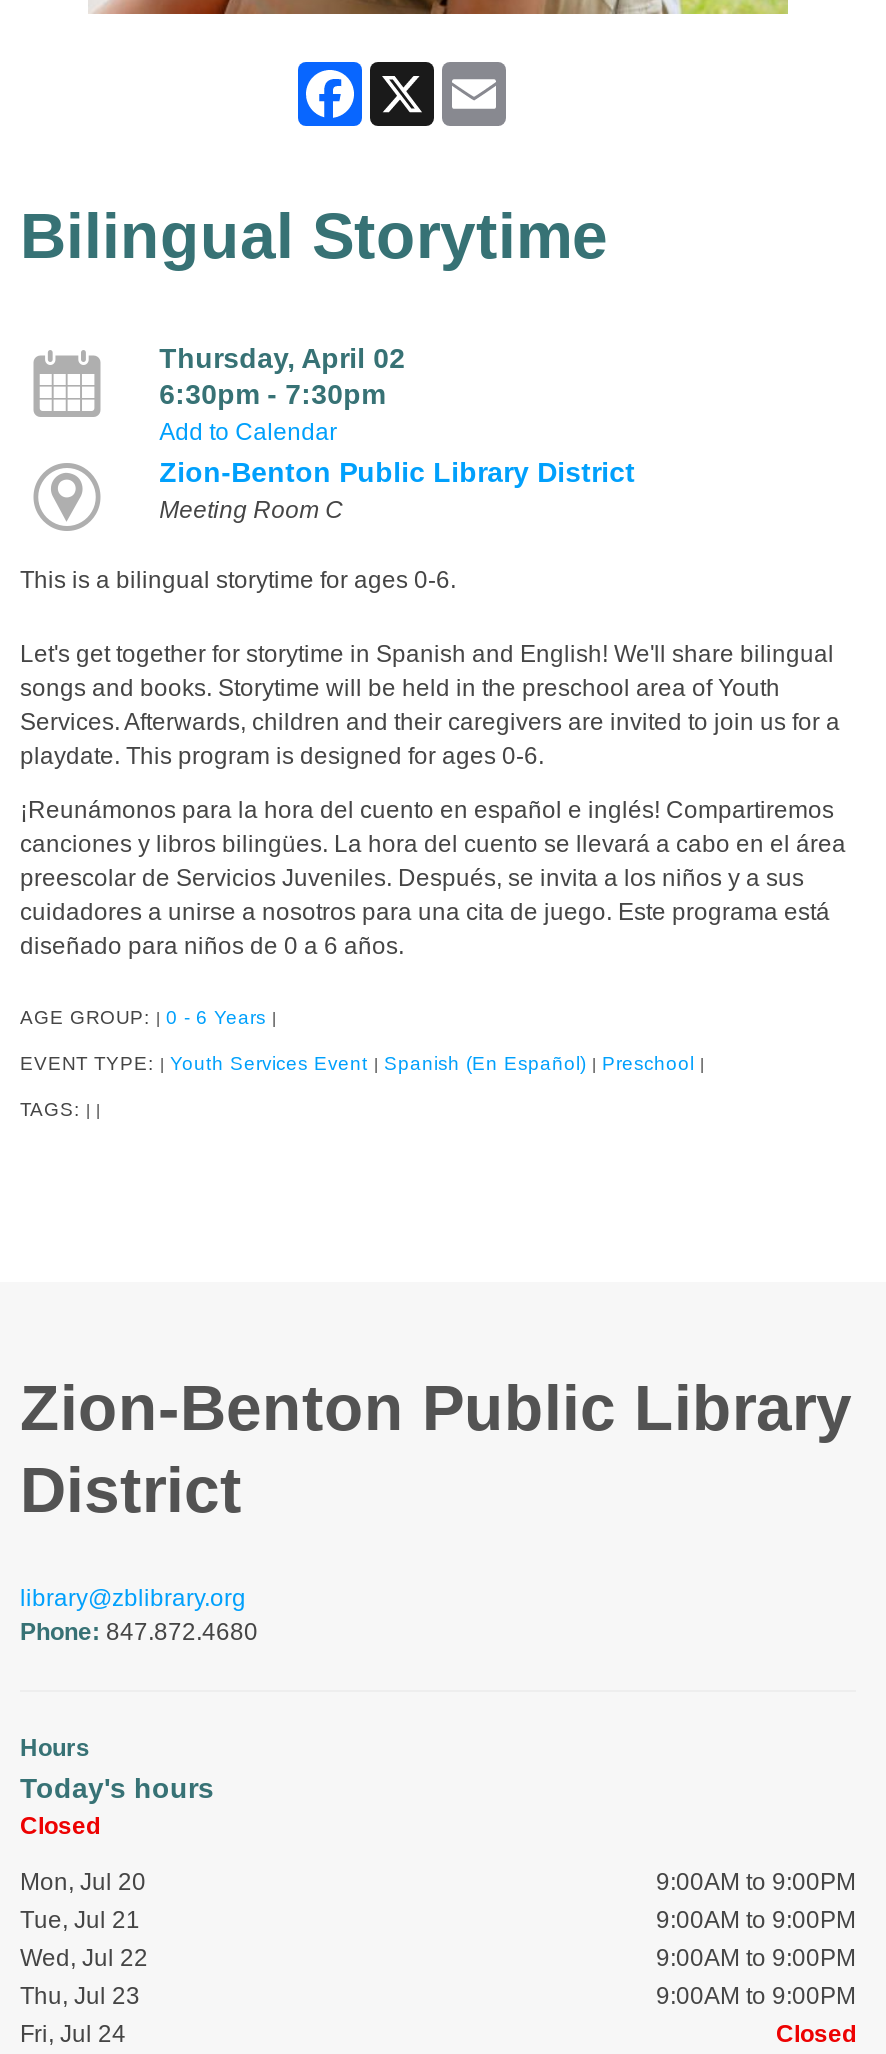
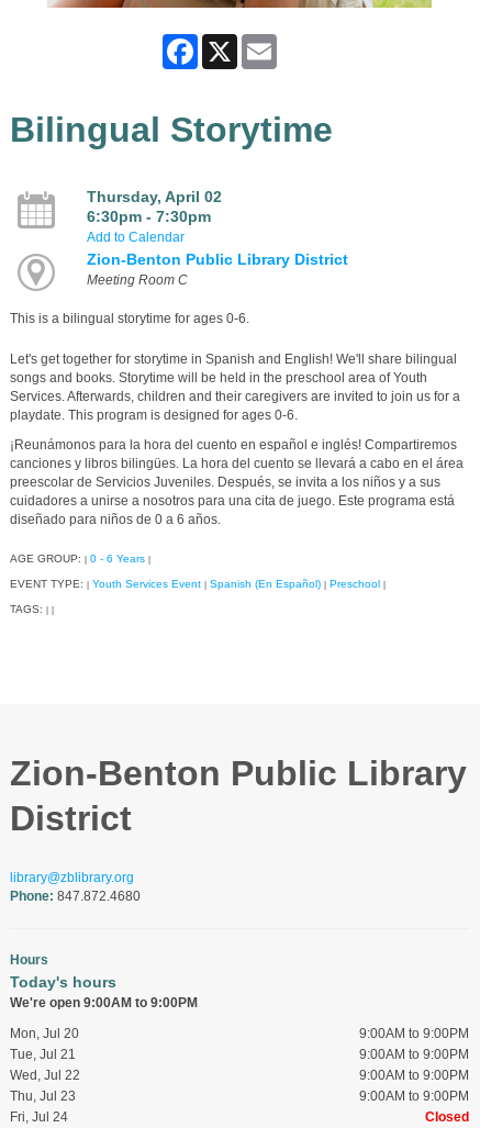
[20,1812,100,1840] Closed -> [10,995,198,1010] We're open 9:00AM to 9:00PM

